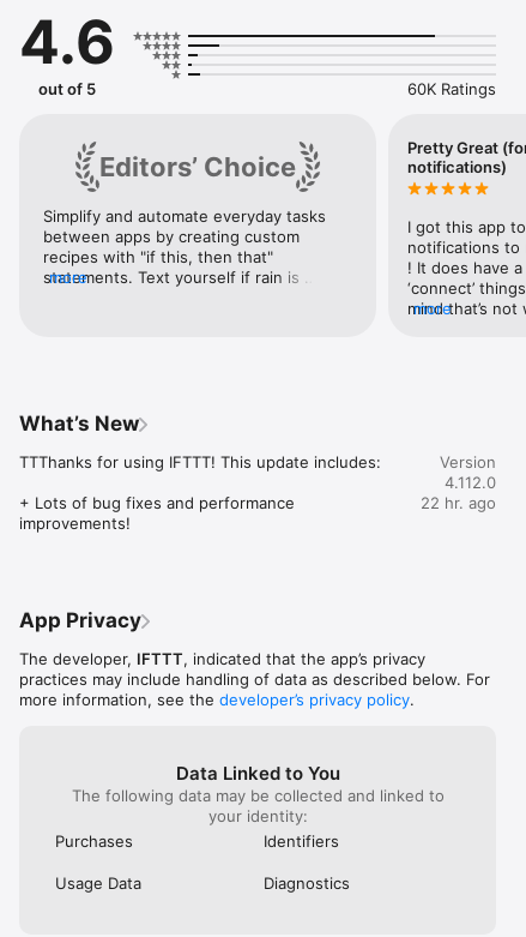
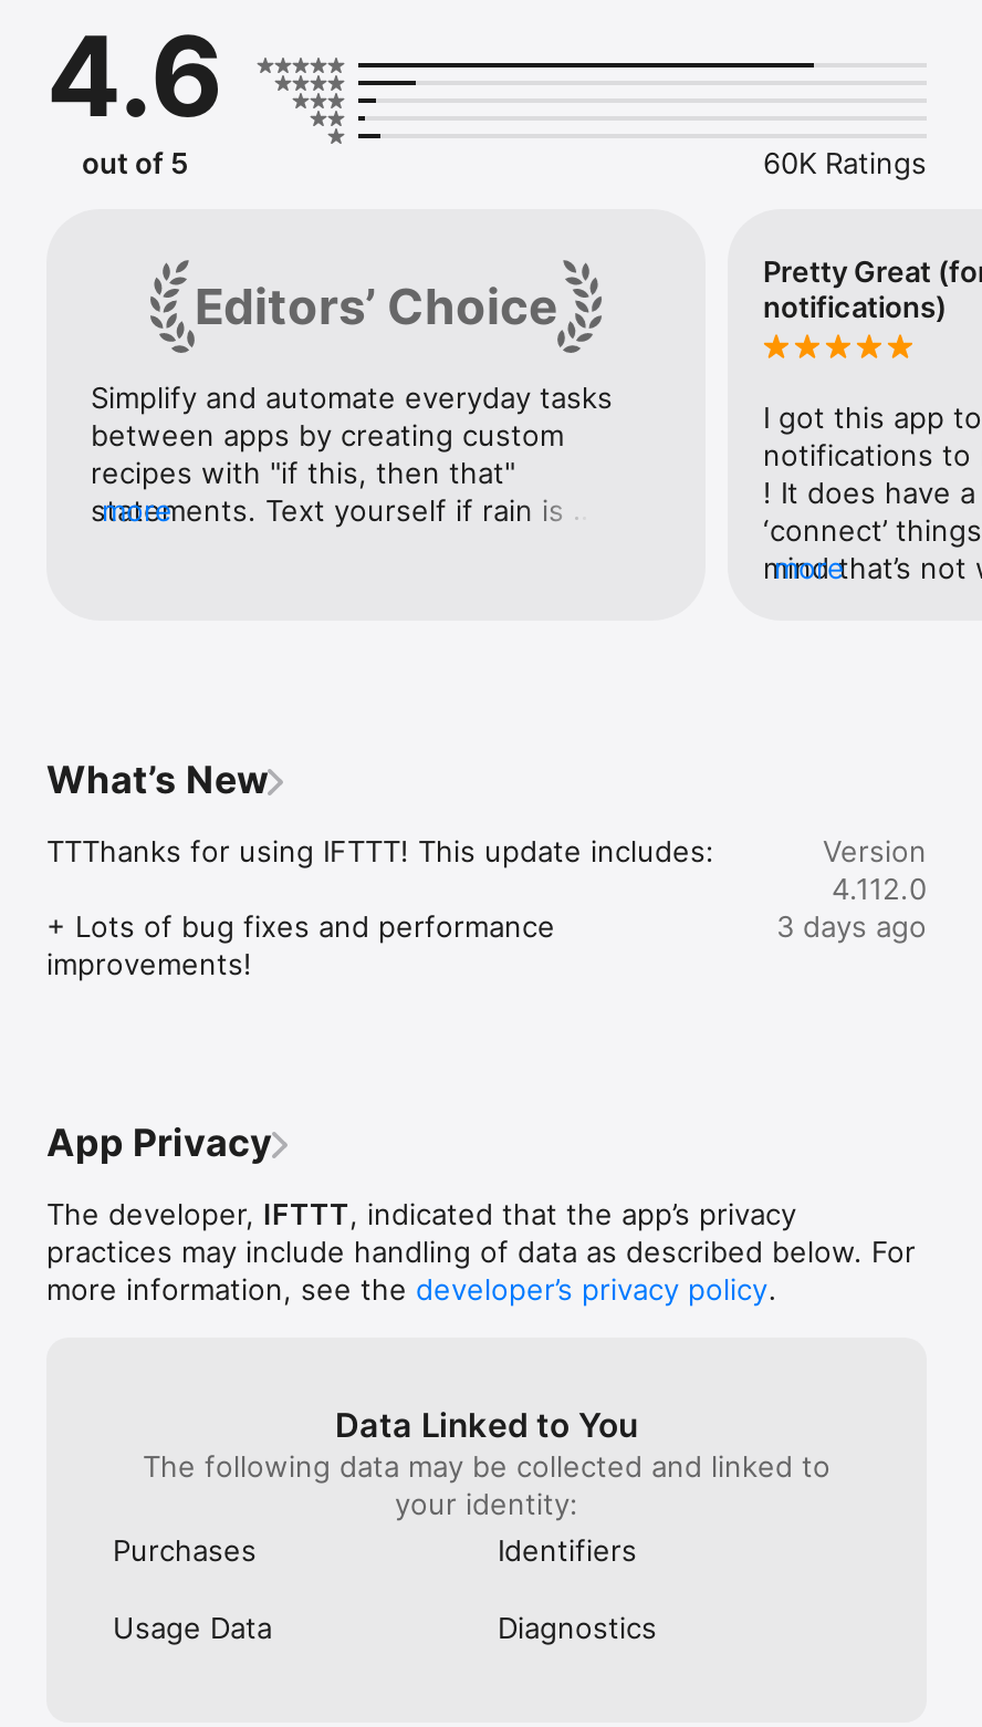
[421,493,496,513] 22 hr. ago -> [776,909,927,944] 3 days ago

